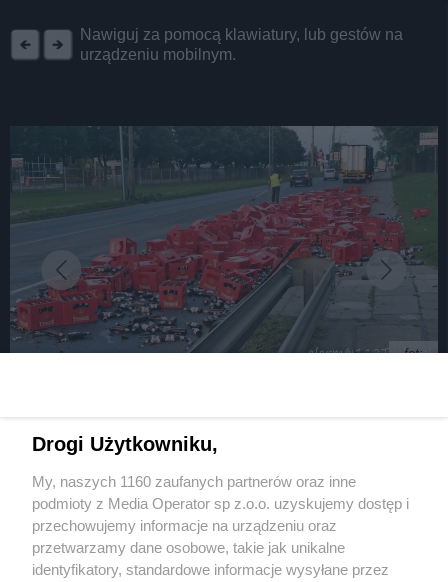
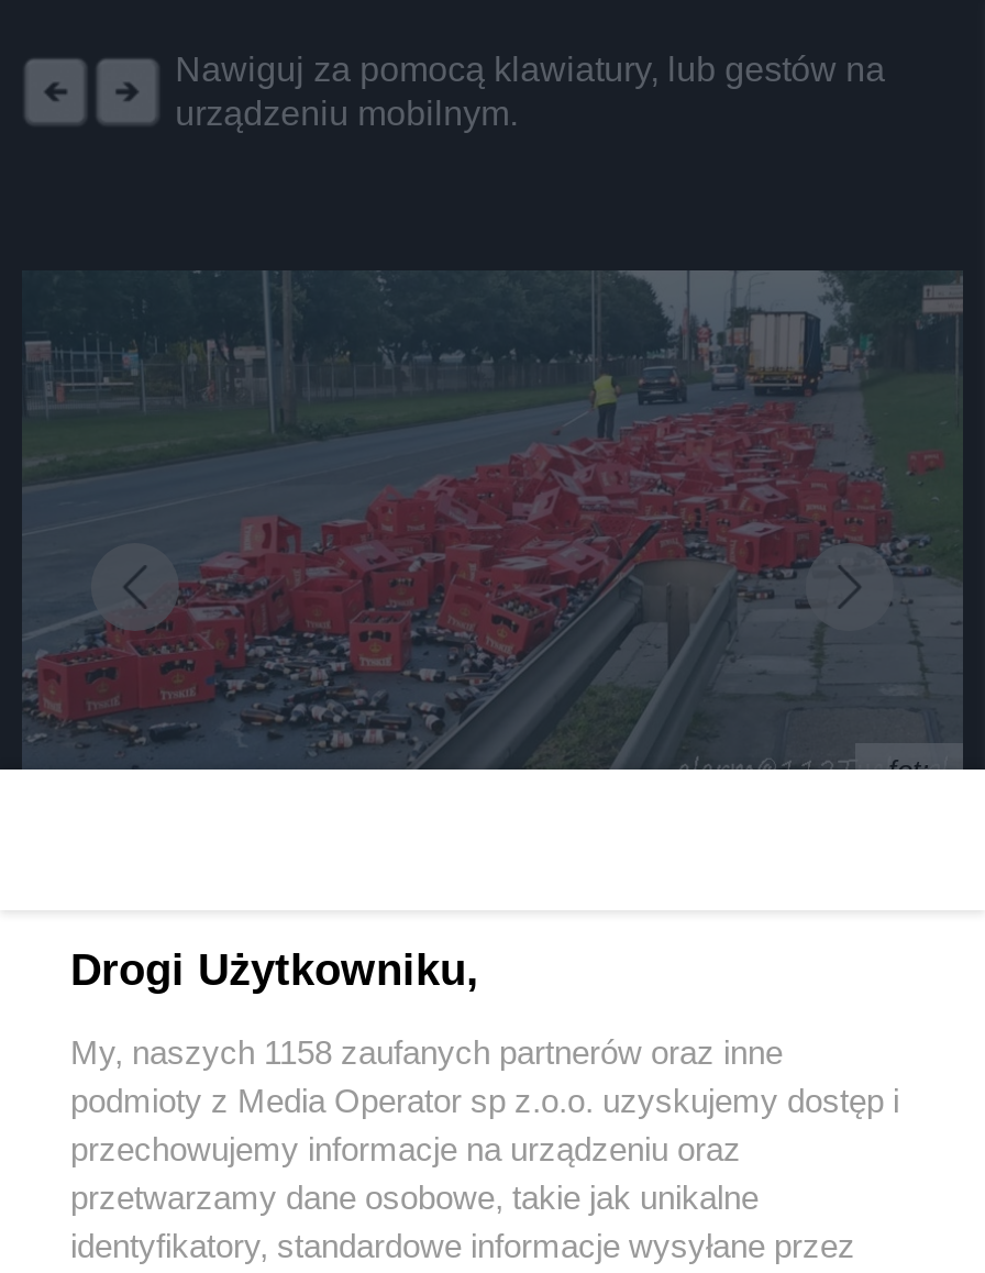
[32,473,356,490] My, naszych 1160 zaufanych partnerów oraz inne -> [70,1033,783,1071] My, naszych 1158 zaufanych partnerów oraz inne

